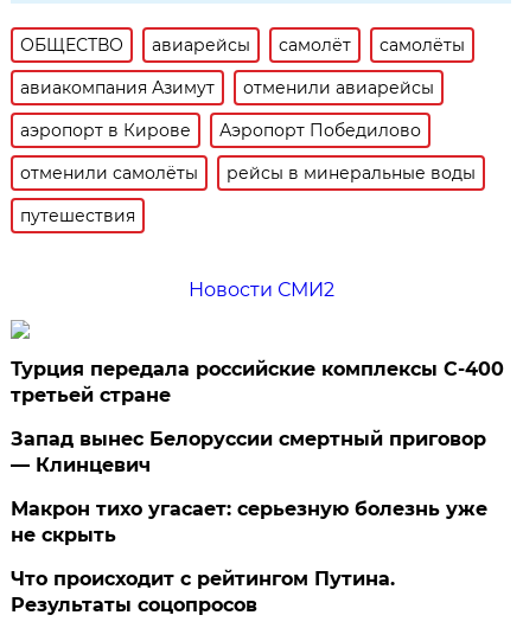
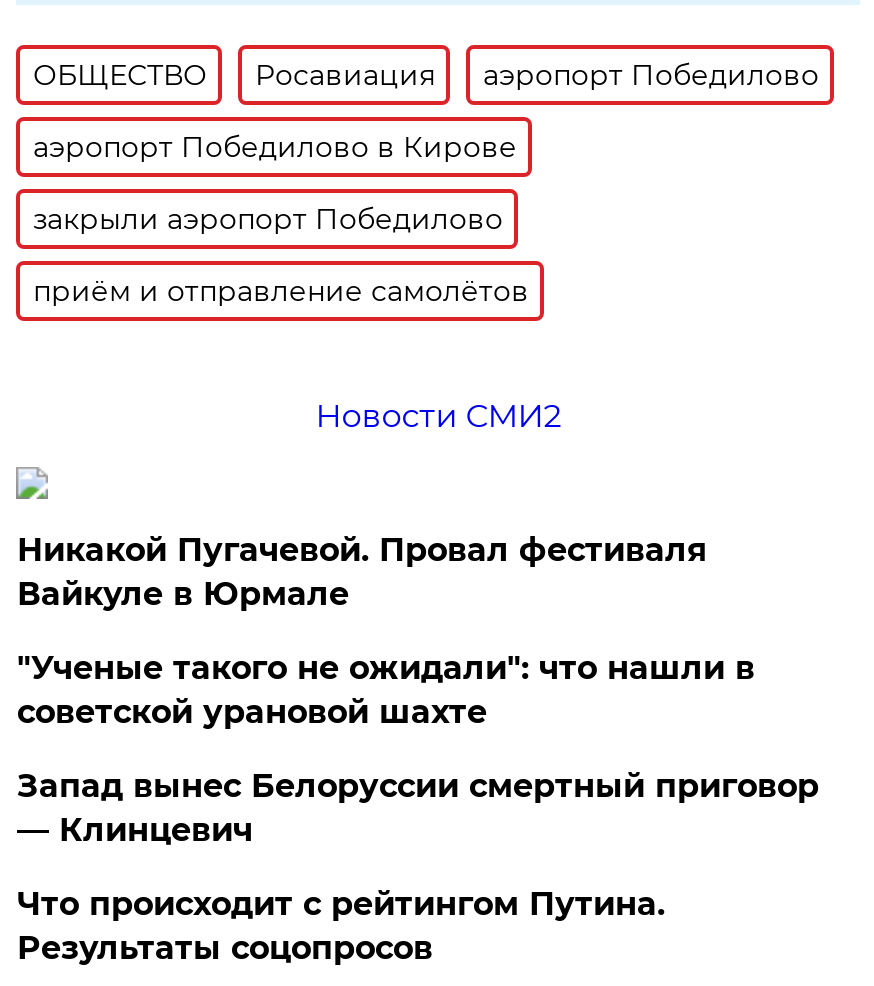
[21,34,476,226] авиарейсы | самолёт | самолёты | авиакомпания Азимут | отменили авиарейсы | аэропорт в Кирове | Аэропорт Победилово | отменили самолёты | рейсы в минеральные воды | путешествия -> [33,57,819,309] Росавиация | аэропорт Победилово | аэропорт Победилово в Кирове | закрыли аэропорт Победилово | приём и отправление самолётов
[11,358,504,406] Турция передала российские комплексы С-400 | третьей стране -> [17,531,755,731] Никакой Пугачевой. Провал фестиваля | Вайкуле в Юрмале | "Ученые такого не ожидали": что нашли в | советской урановой шахте
moved [11,428,487,476] -> [17,767,819,849]: Запад вынес Белоруссии смертный приговор | — Клинцевич
[11,498,488,546] Макрон тихо угасает: серьезную болезнь уже | не скрыть -> none

